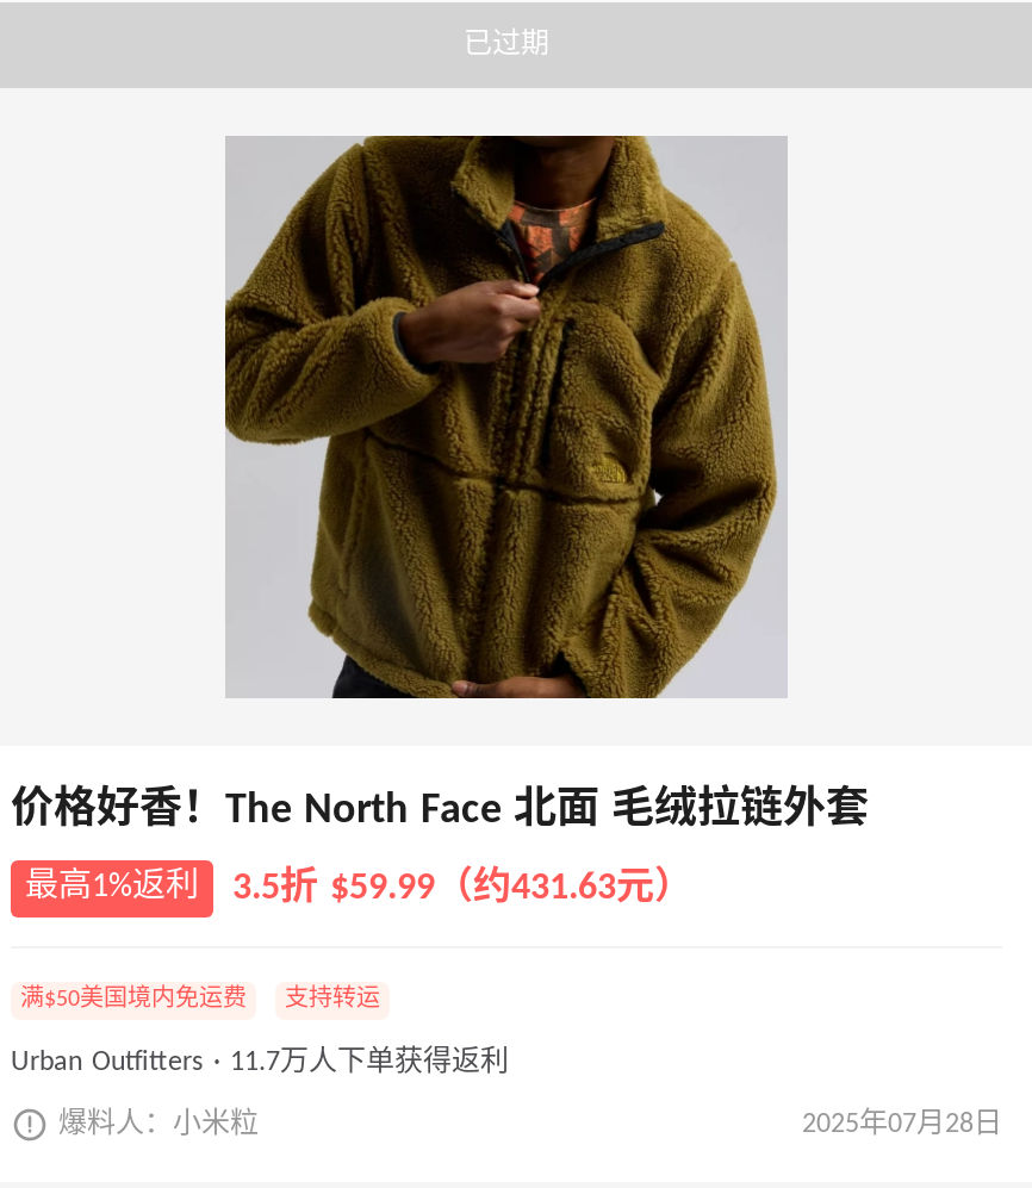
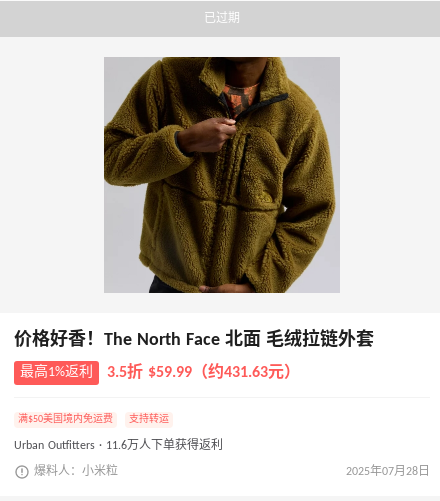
[11,1049,509,1077] Urban Outfitters · 11.7万人下单获得返利 -> [14,440,223,452] Urban Outfitters · 11.6万人下单获得返利

